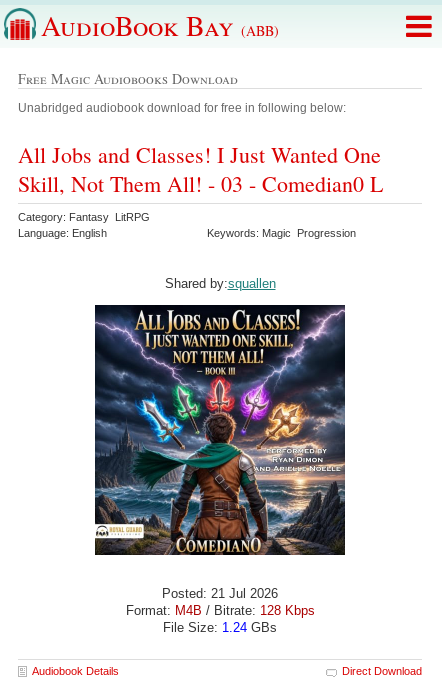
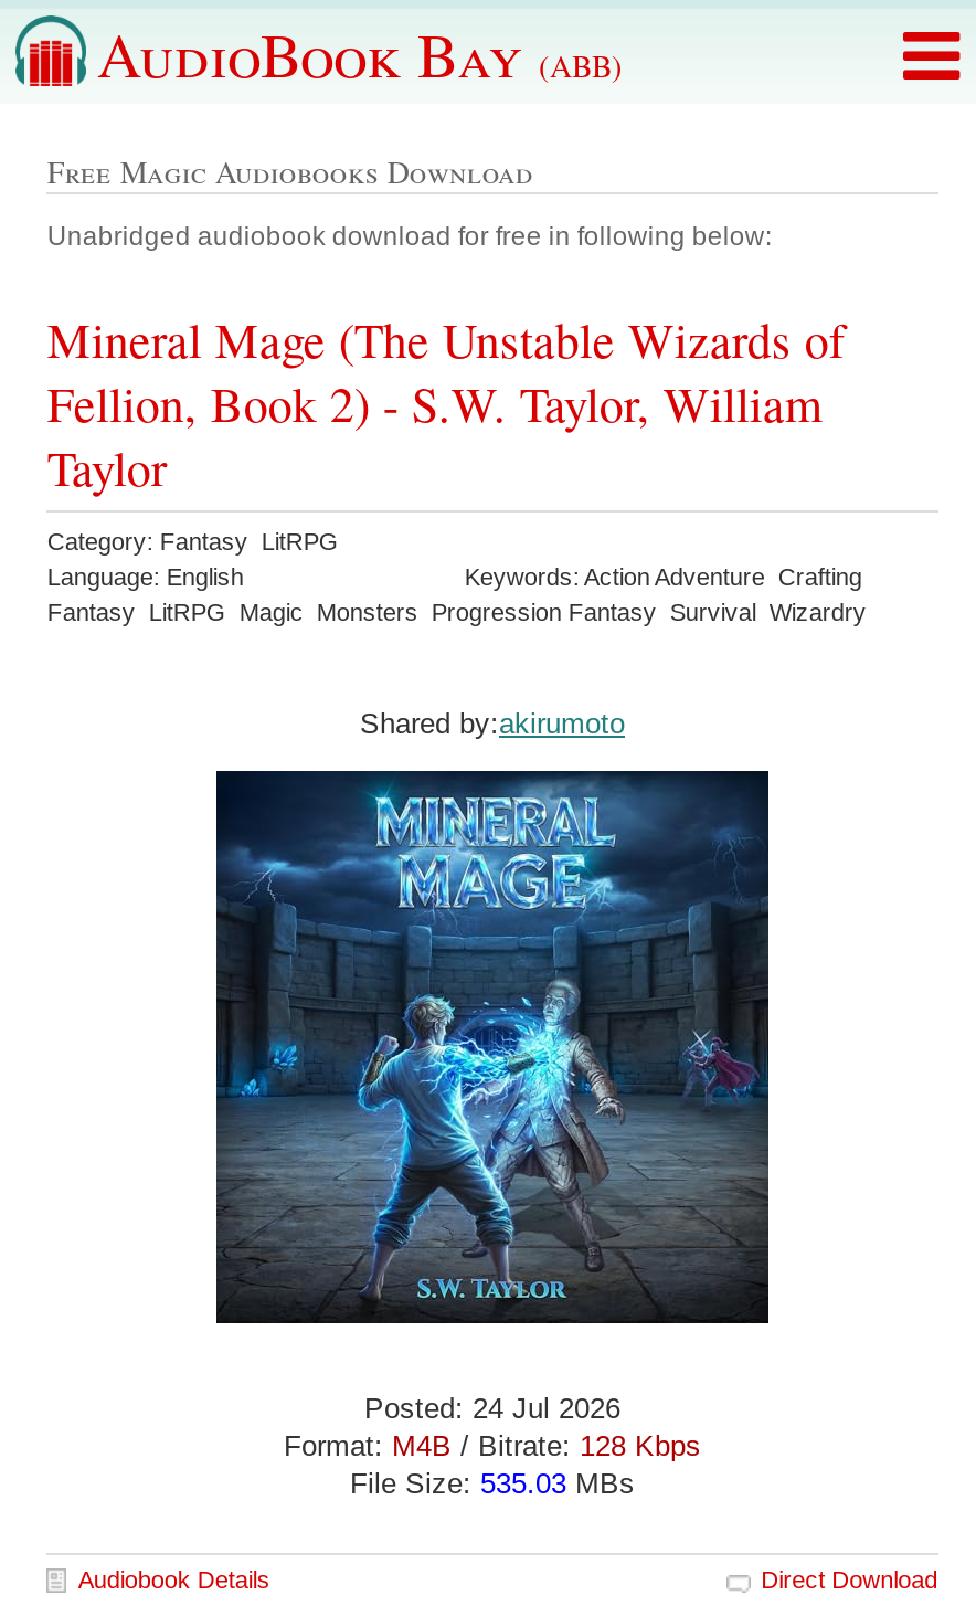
[18,140,383,198] All Jobs and Classes! I Just Wanted One | Skill, Not Them All! - 03 - Comedian0 L -> [47,308,844,500] Mineral Mage (The Unstable Wizards of | Fellion, Book 2) - S.W. Taylor, William | Taylor
[207,227,359,239] Keywords: Magic Progression -> [47,564,873,626] Keywords: Action Adventure Crafting | Fantasy LitRPG Magic Monsters Progression Fantasy Survival Wizardry
[164,276,275,291] Shared by:squallen -> [360,706,625,739] Shared by:akirumoto
[95,305,346,601] [image] | Posted: 21 Jul 2026 -> [216,771,766,1425] [image] | Posted: 24 Jul 2026
[163,620,277,635] File Size: 1.24 GBs -> [350,1467,635,1500] File Size: 535.03 MBs

